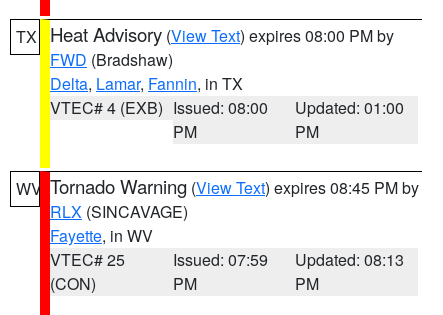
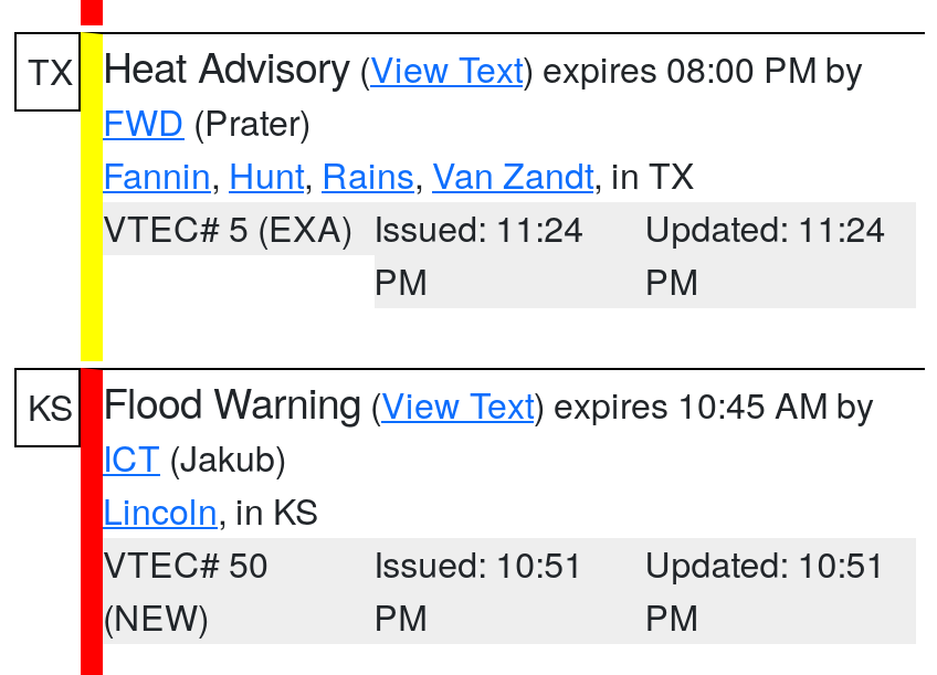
[50,48,268,119] FWD (Bradshaw) | Delta, Lamar, Fannin, in TX | VTEC# 4 (EXB) Issued: 08:00 -> [103,96,695,253] FWD (Prater) | Fannin, Hunt, Rains, Van Zandt, in TX | VTEC# 5 (EXA) Issued: 11:24
[295,96,404,119] Updated: 01:00 -> [645,202,886,253] Updated: 11:24
[16,173,419,295] WV Tornado Warning (View Text) expires 08:45 PM by | RLX (SINCAVAGE) | Fayette, in WV | VTEC# 25 | (CON) -> [28,372,874,642] KS Flood Warning (View Text) expires 10:45 AM by | ICT (Jakub) | Lincoln, in KS | VTEC# 50 | (NEW)
[173,248,268,271] Issued: 07:59 -> [374,538,584,589] Issued: 10:51
[295,248,404,271] Updated: 08:13 -> [645,538,886,589] Updated: 10:51

